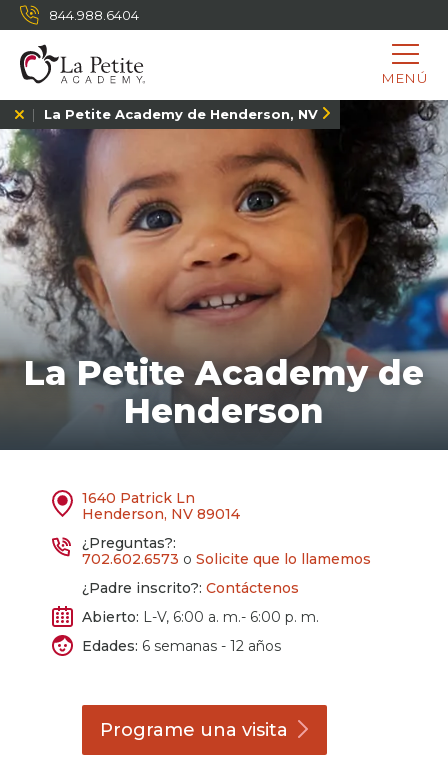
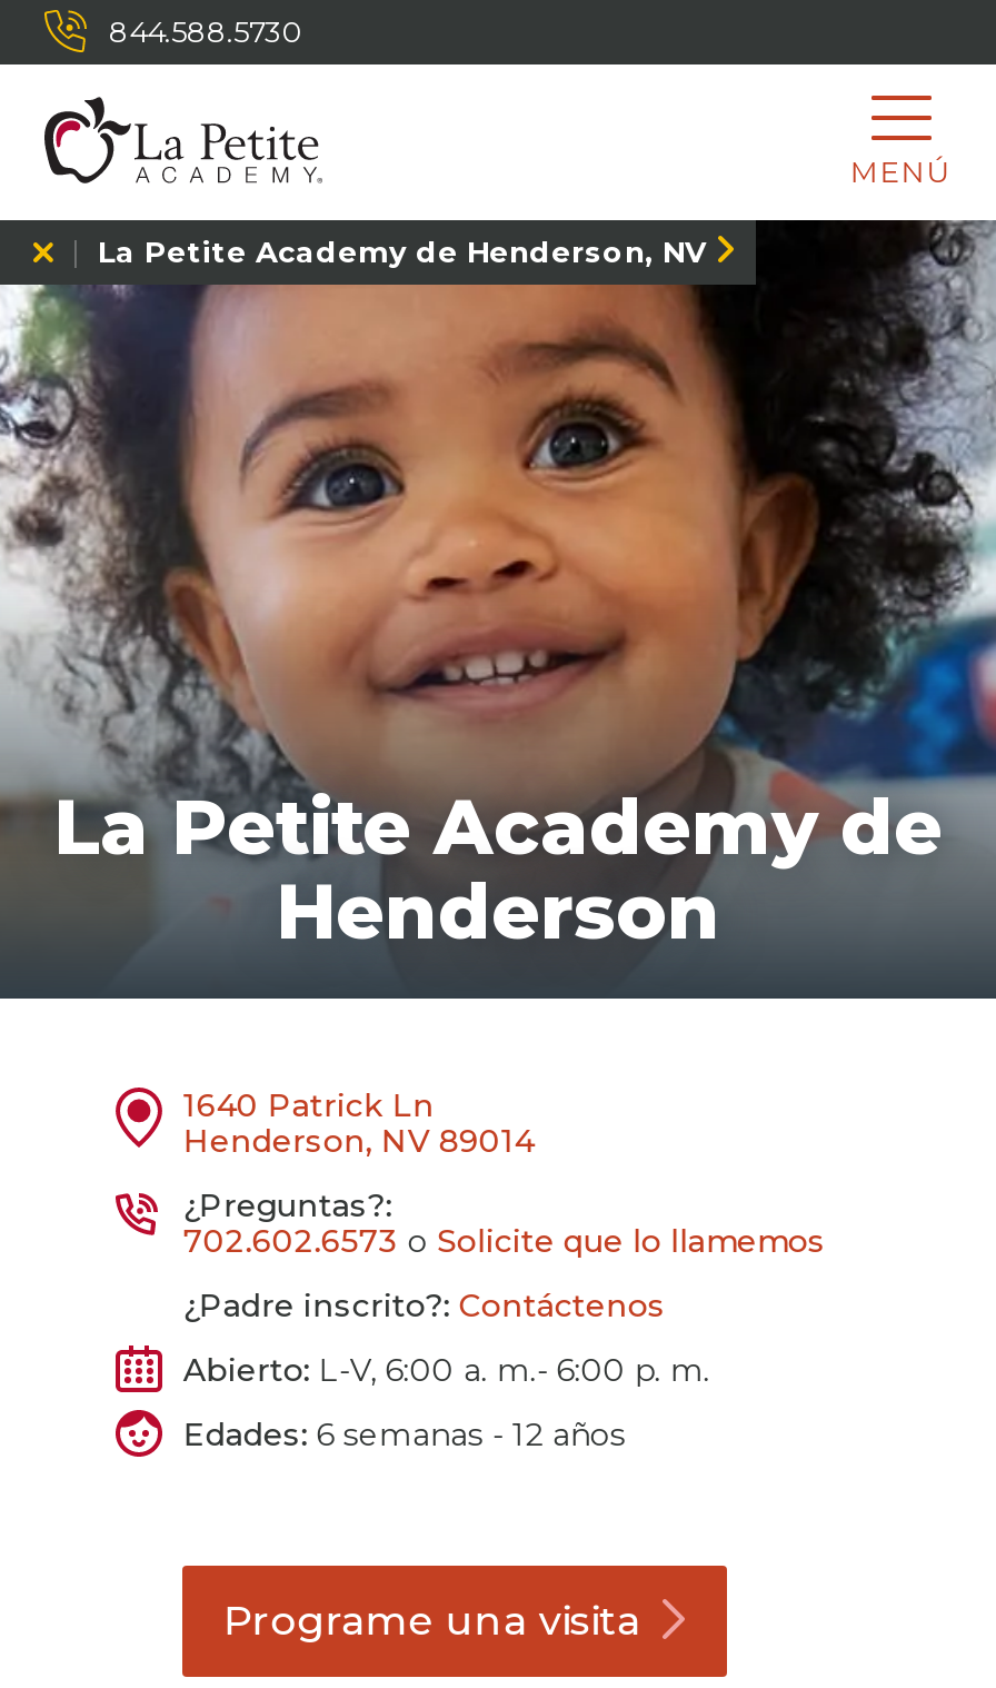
[49,7,139,23] 844.988.6404 -> [109,13,302,49] 844.588.5730

